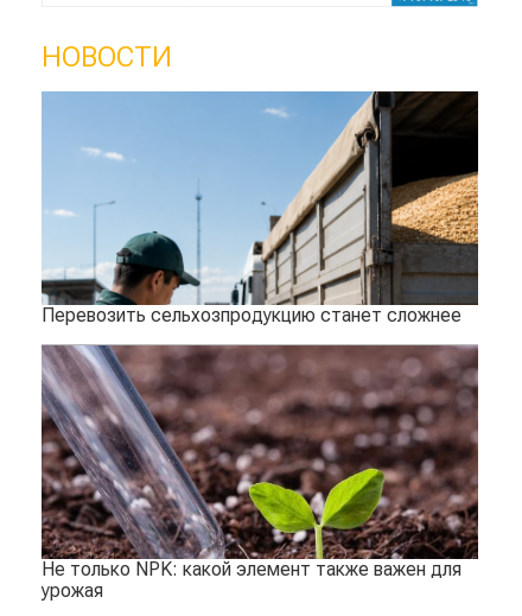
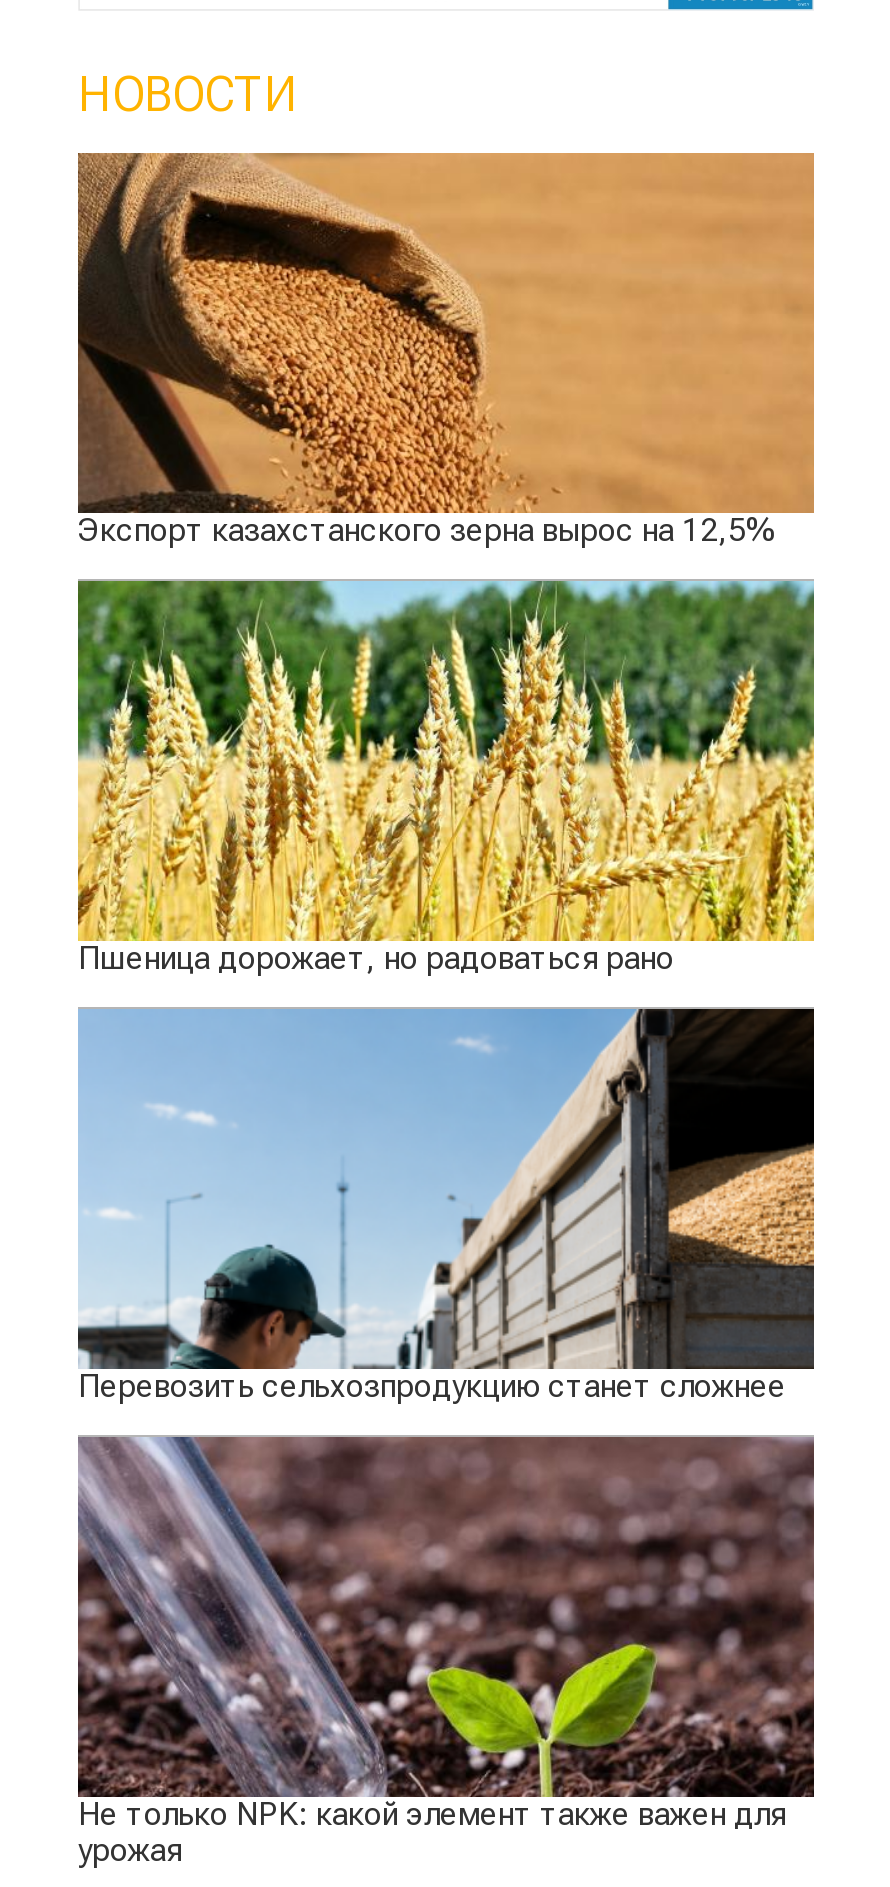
none -> [76,152,816,550] [image] | Экспорт казахстанского зерна вырос на 12,5%
none -> [76,578,816,978] [image] | Пшеница дорожает, но радоваться рано

